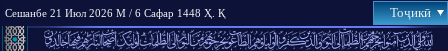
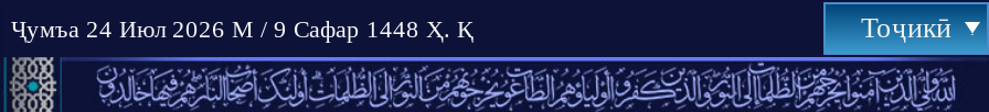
[5,7,225,19] Сешанбе 21 Июл 2026 М / 6 Сафар 1448 Ҳ. Қ -> [11,15,472,42] Ҷумъа 24 Июл 2026 М / 9 Сафар 1448 Ҳ. Қ

